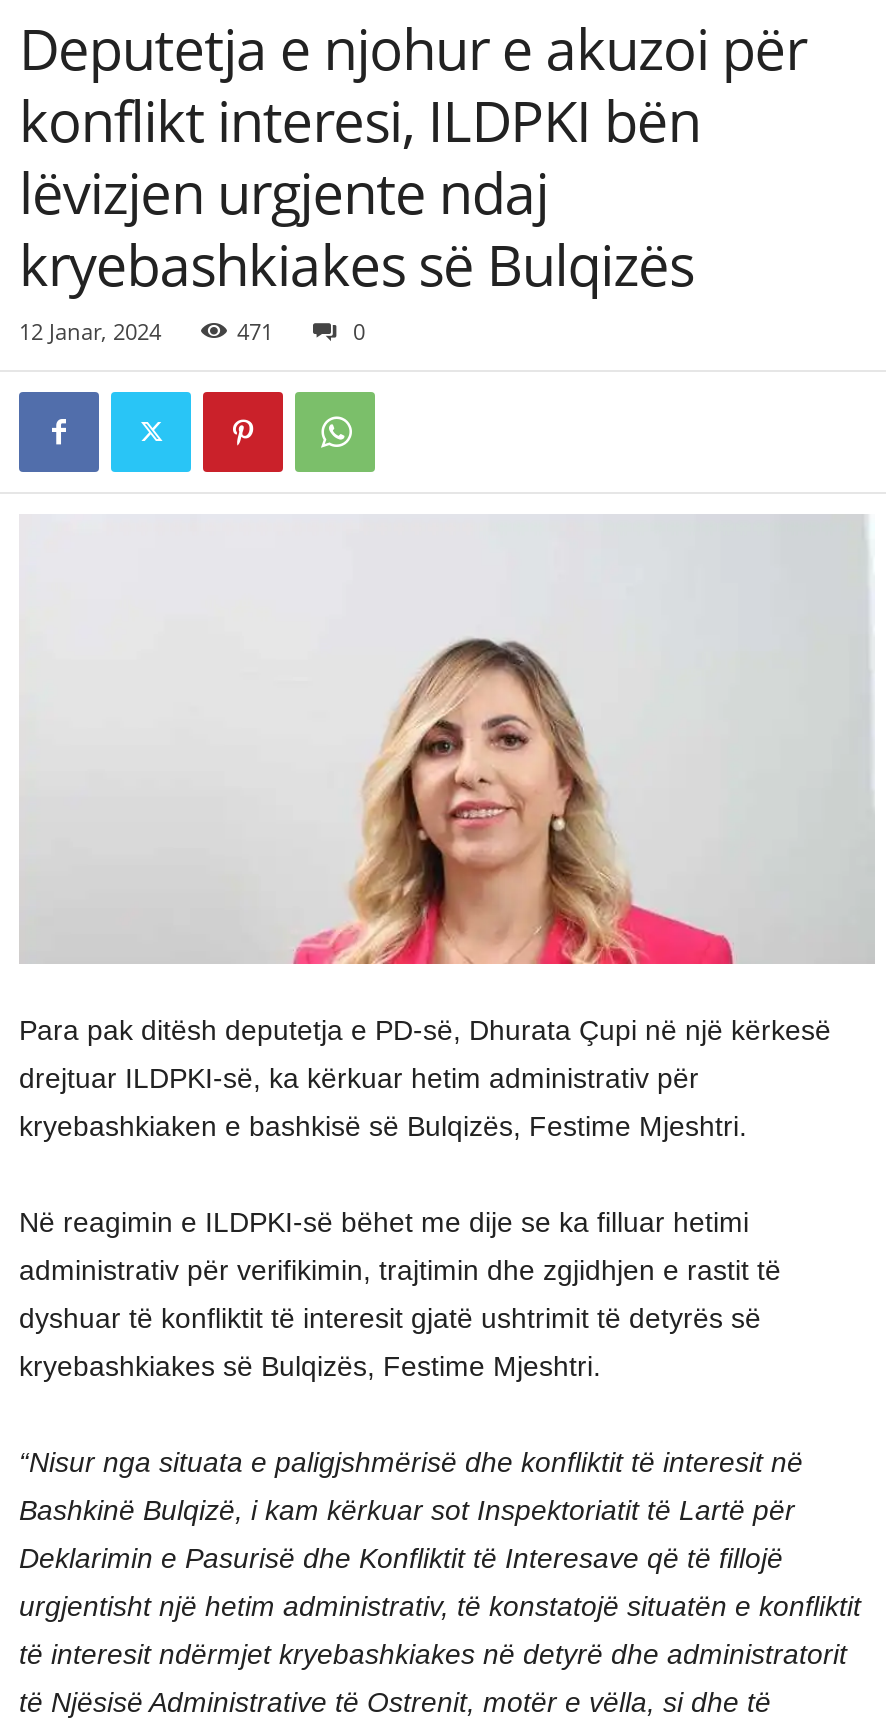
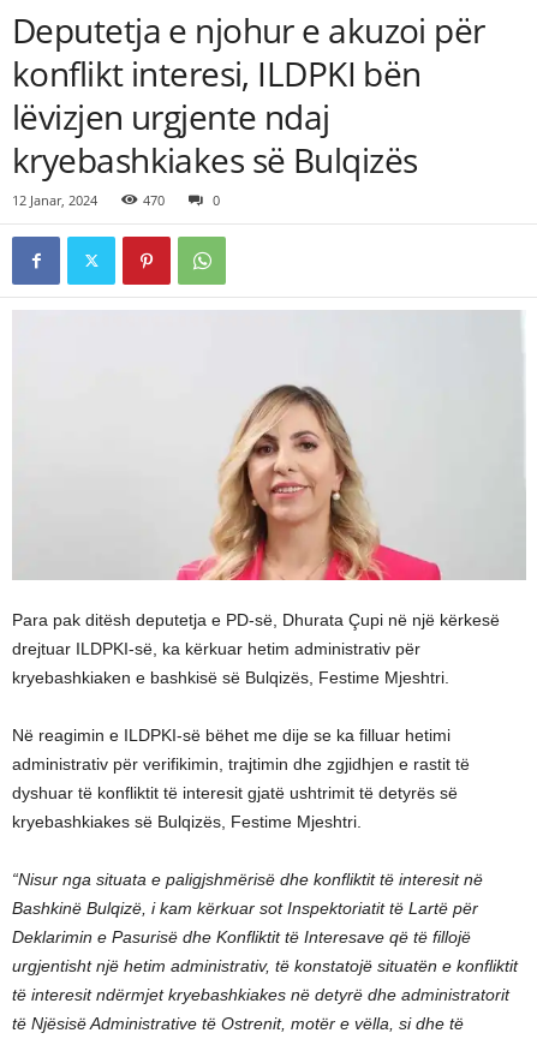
[237,316,273,346] 471 -> [143,191,165,209] 470

